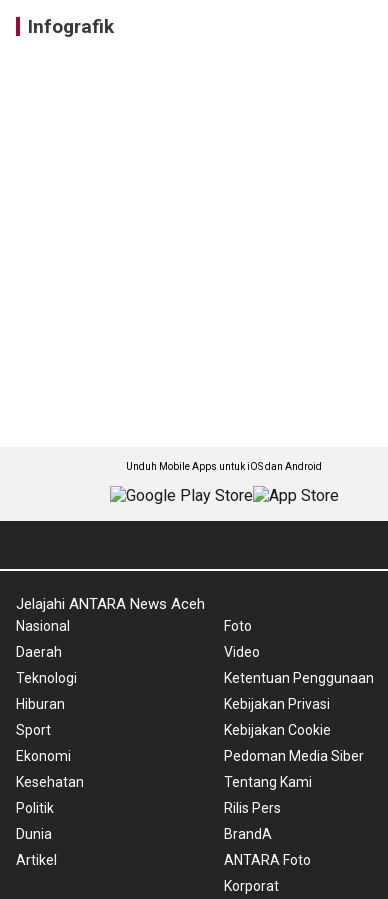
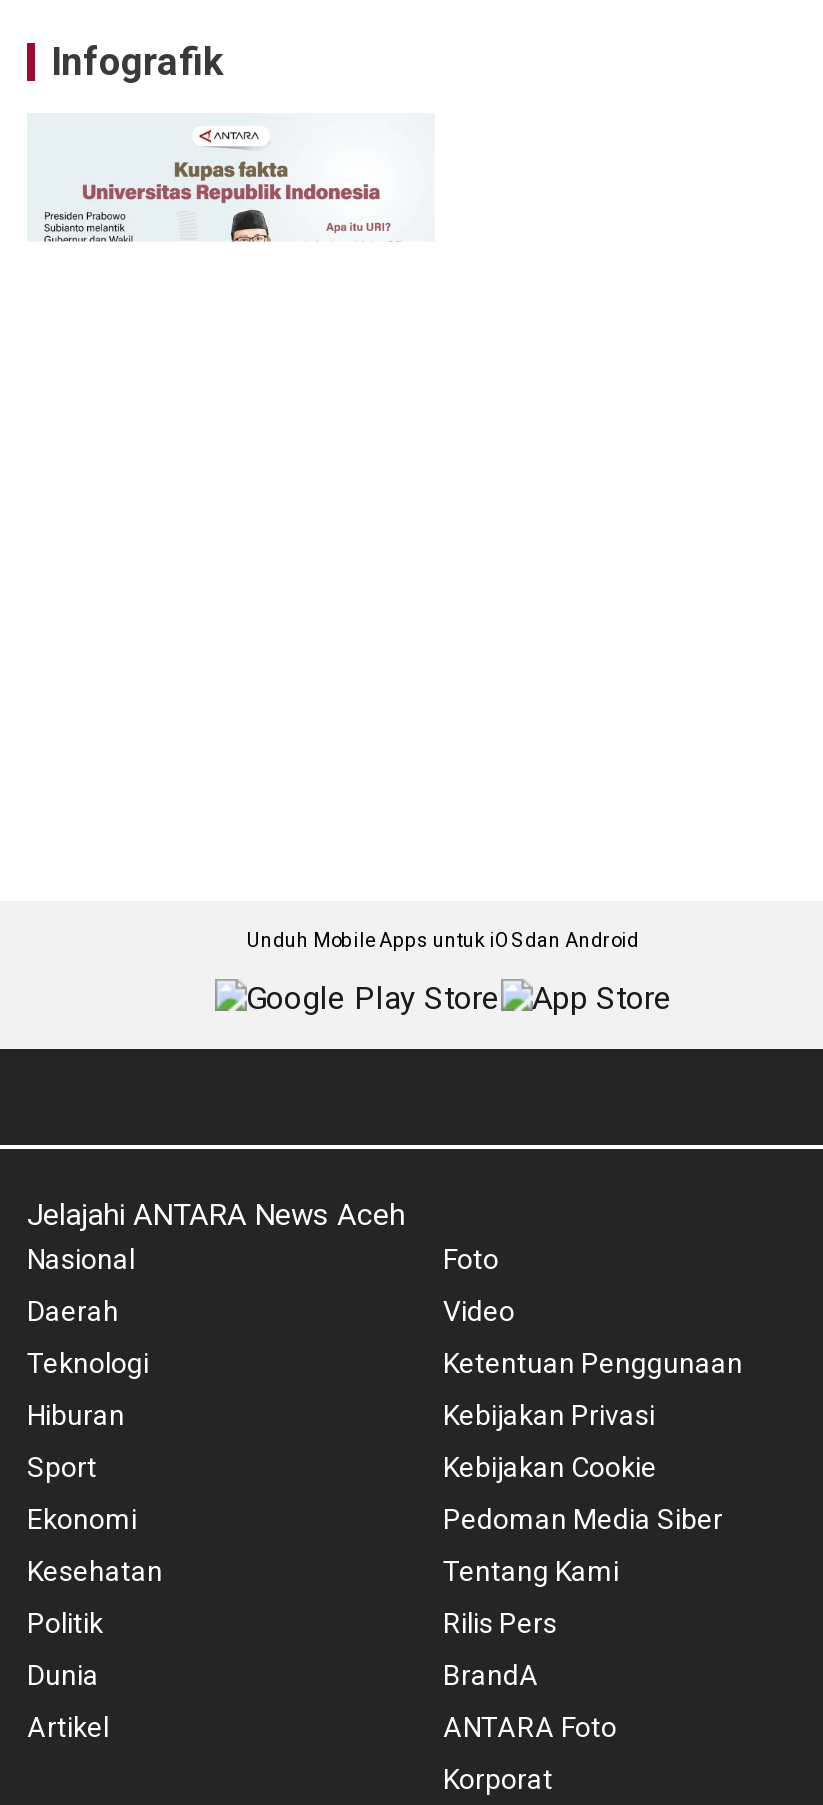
none -> [41,129,393,243] [image]

